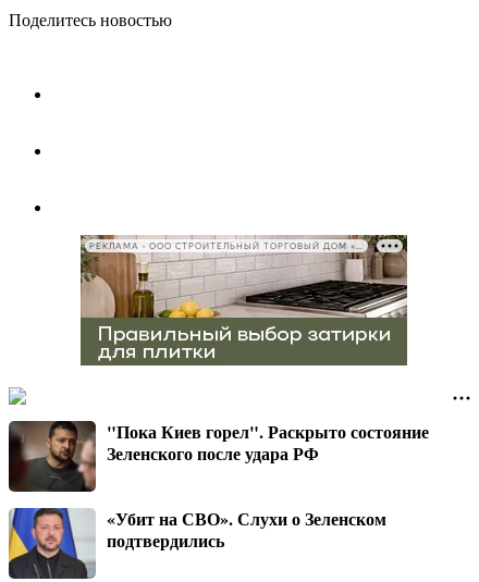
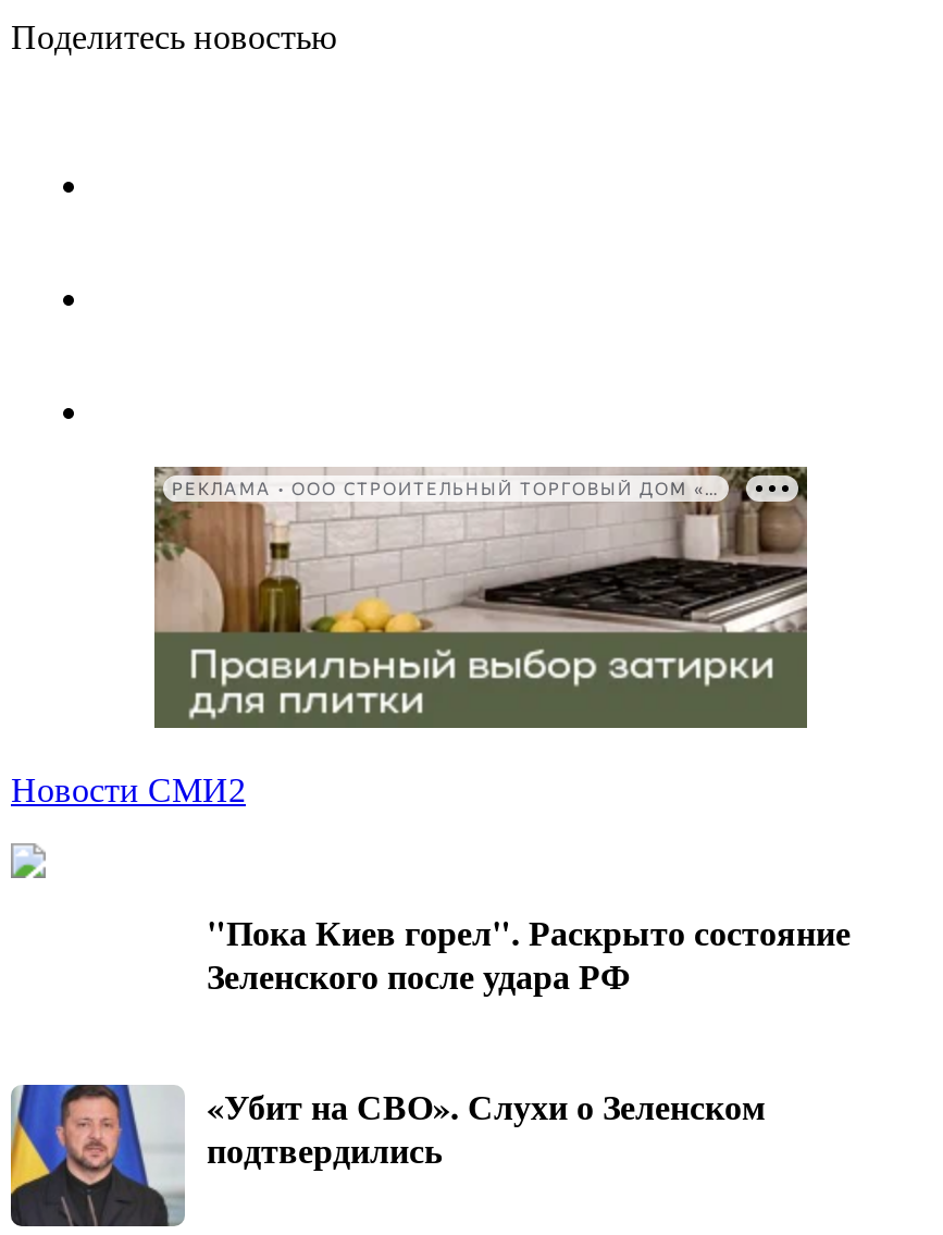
none -> [11,772,246,809] Новости СМИ2
[8,420,97,493] [image] -> none

